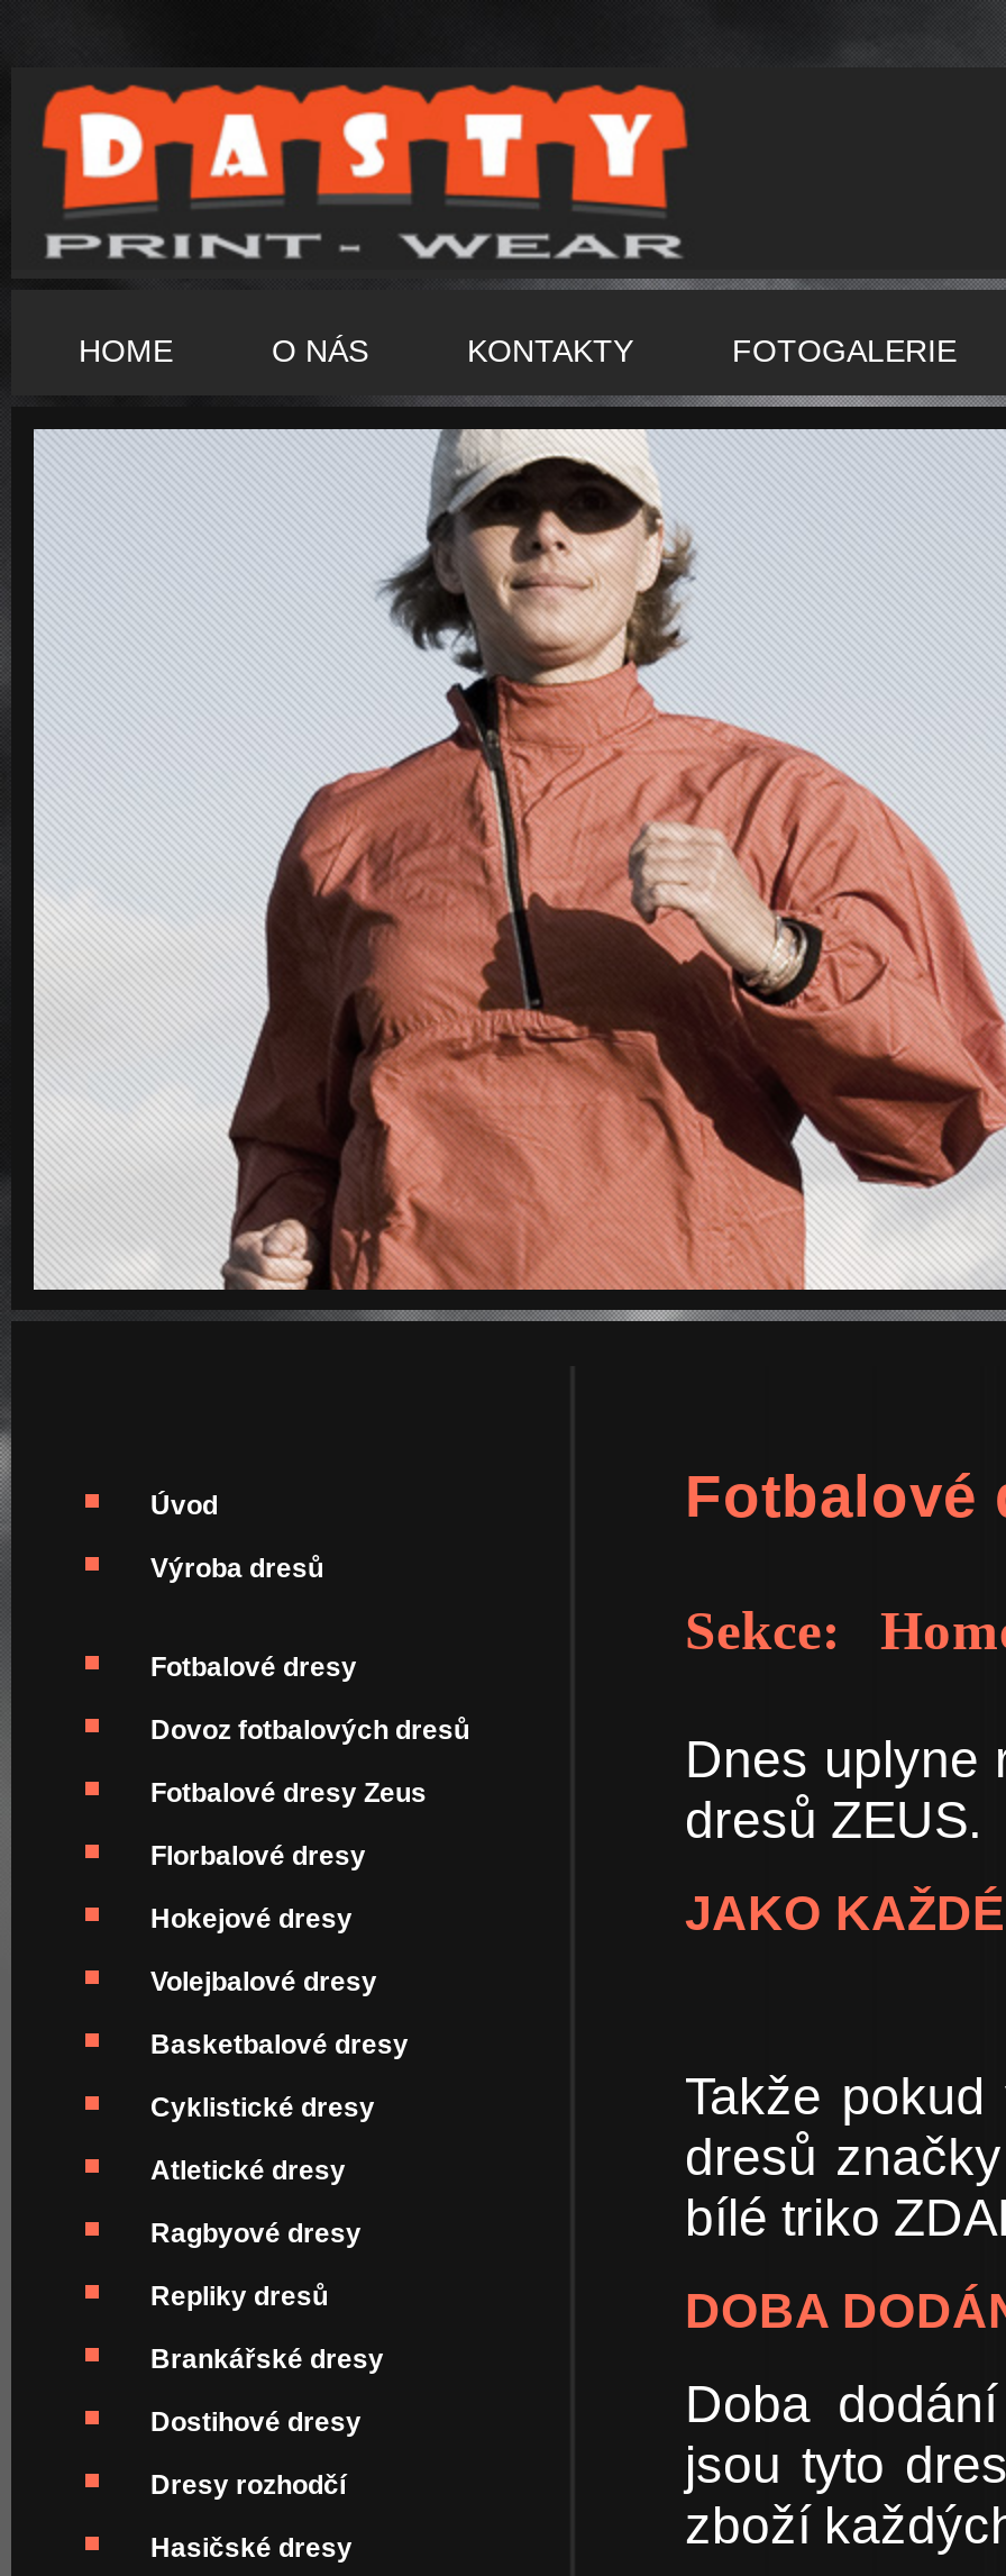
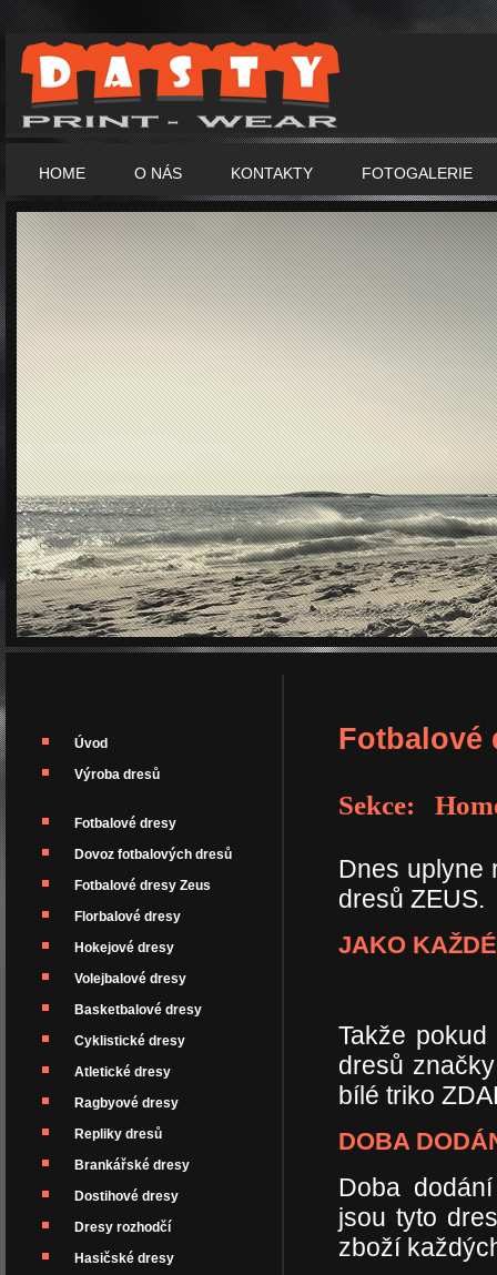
[31,429,999,1292] [image] -> [16,212,494,638] [image]

